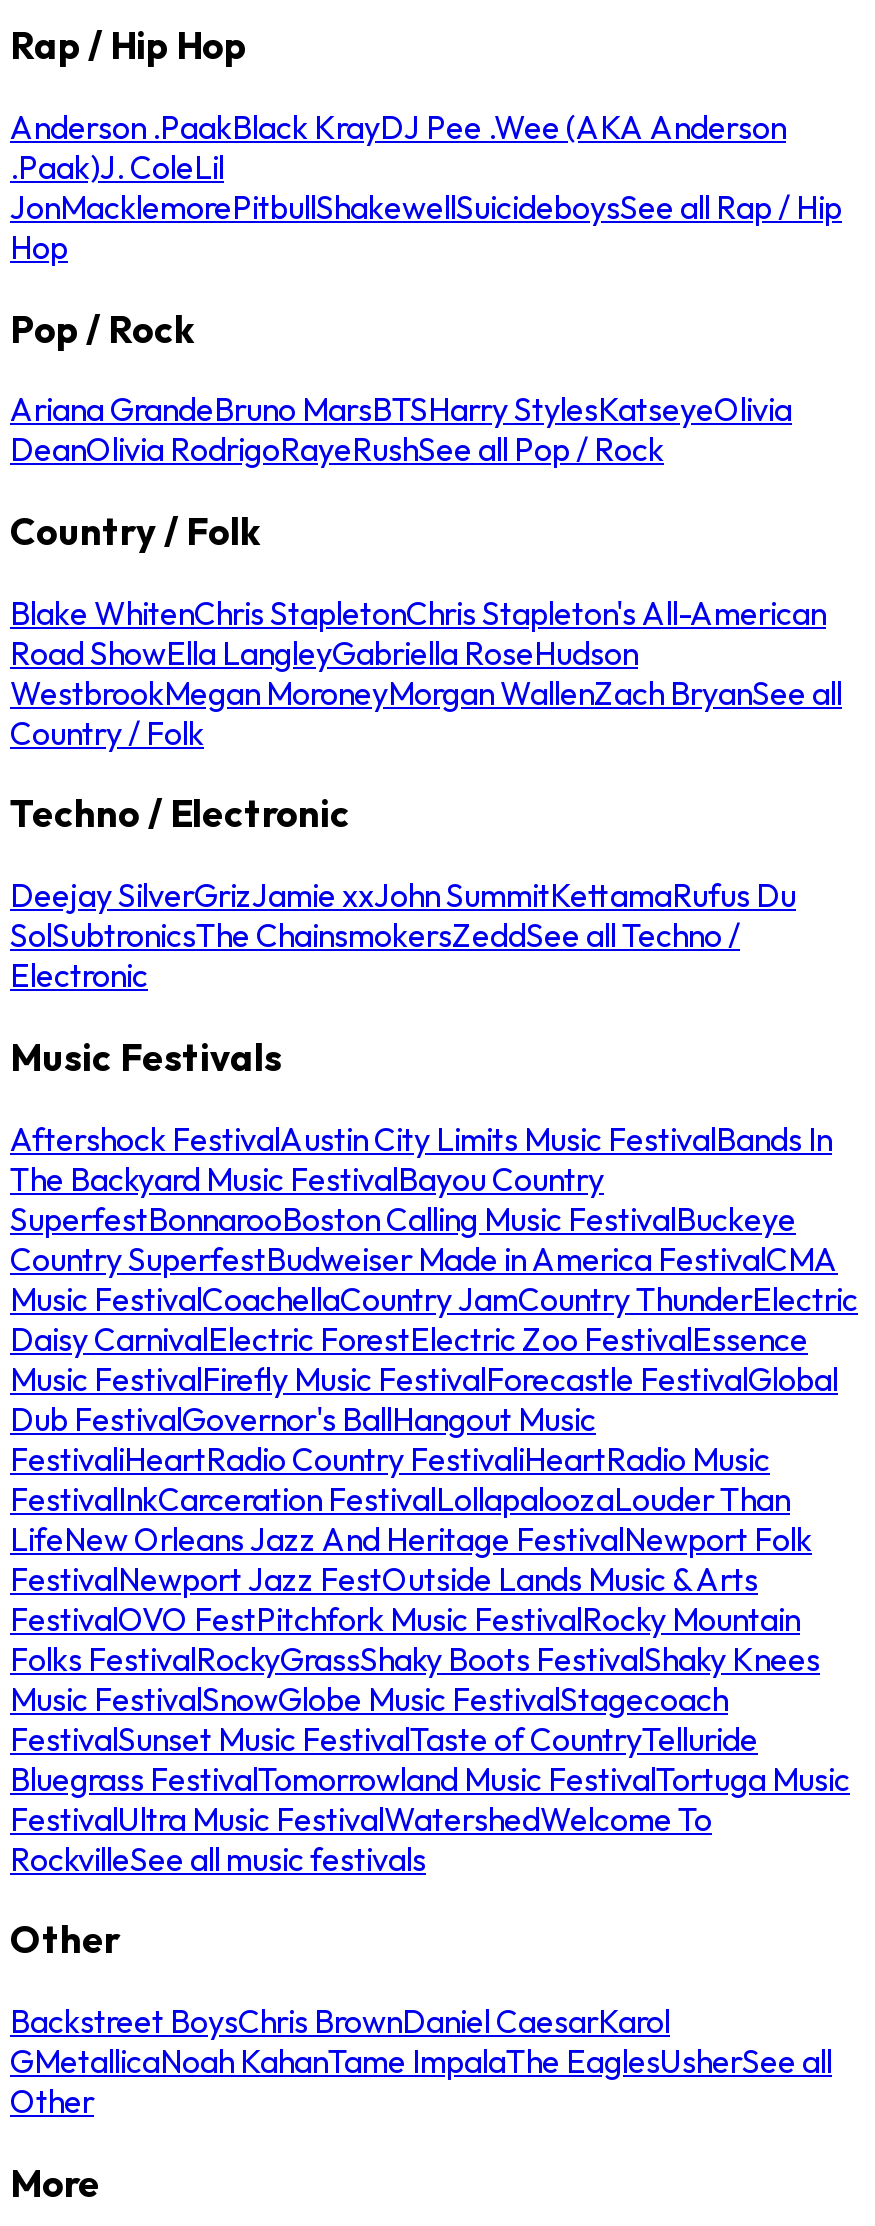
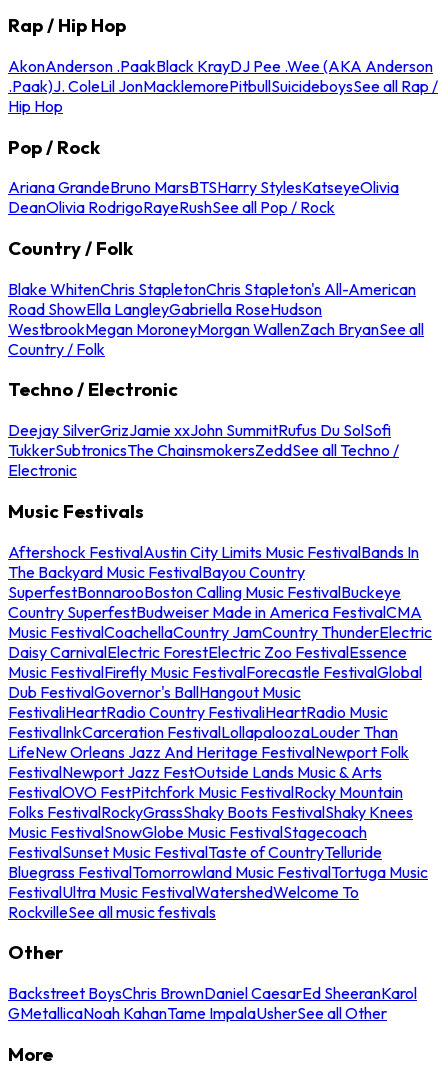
[10,107,842,267] Anderson .PaakBlack KrayDJ Pee .Wee (AKA Anderson | .Paak)J. ColeLil | JonMacklemorePitbullShakewellSuicideboysSee all Rap / Hip | Hop -> [8,56,438,116] AkonAnderson .PaakBlack KrayDJ Pee .Wee (AKA Anderson | .Paak)J. ColeLil JonMacklemorePitbullSuicideboysSee all Rap / | Hip Hop
[10,875,796,955] Deejay SilverGrizJamie xxJohn SummitKettamaRufus Du | SolSubtronicsThe ChainsmokersZeddSee all Techno / -> [8,420,399,460] Deejay SilverGrizJamie xxJohn SummitRufus Du SolSofi | TukkerSubtronicsThe ChainsmokersZeddSee all Techno /
[10,2001,832,2121] Backstreet BoysChris BrownDaniel CaesarKarol | GMetallicaNoah KahanTame ImpalaThe EaglesUsherSee all | Other -> [8,983,417,1023] Backstreet BoysChris BrownDaniel CaesarEd SheeranKarol | GMetallicaNoah KahanTame ImpalaUsherSee all Other

